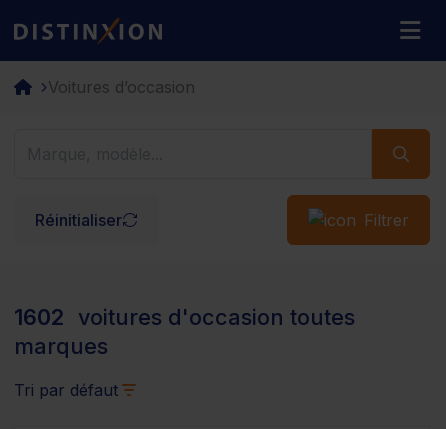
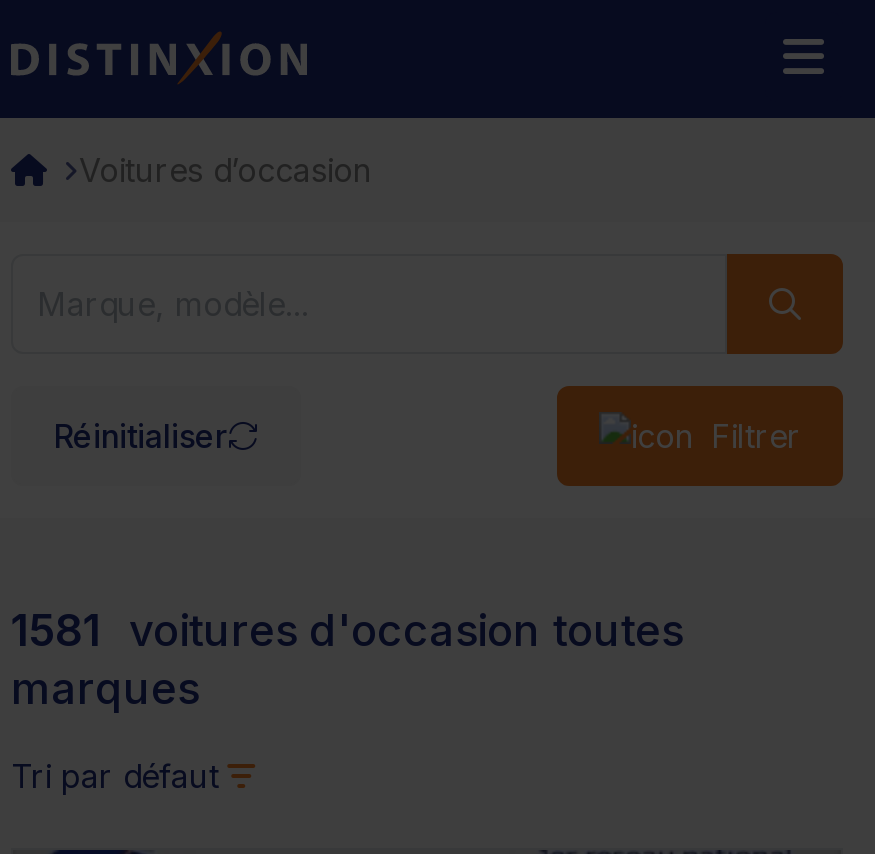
[14,304,355,330] 1602 voitures d'occasion toutes -> [11,604,683,656] 1581 voitures d'occasion toutes

